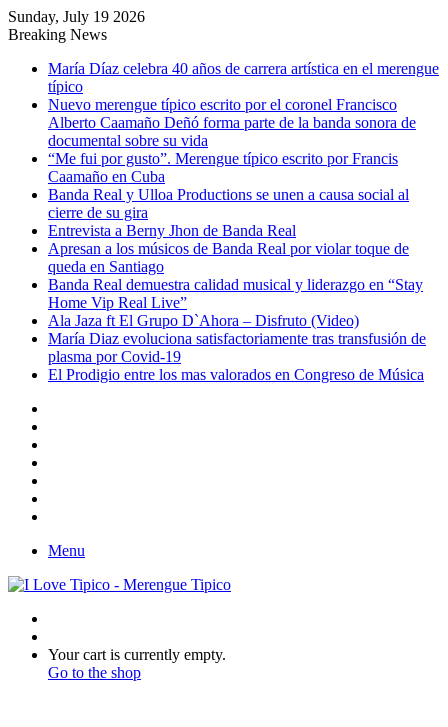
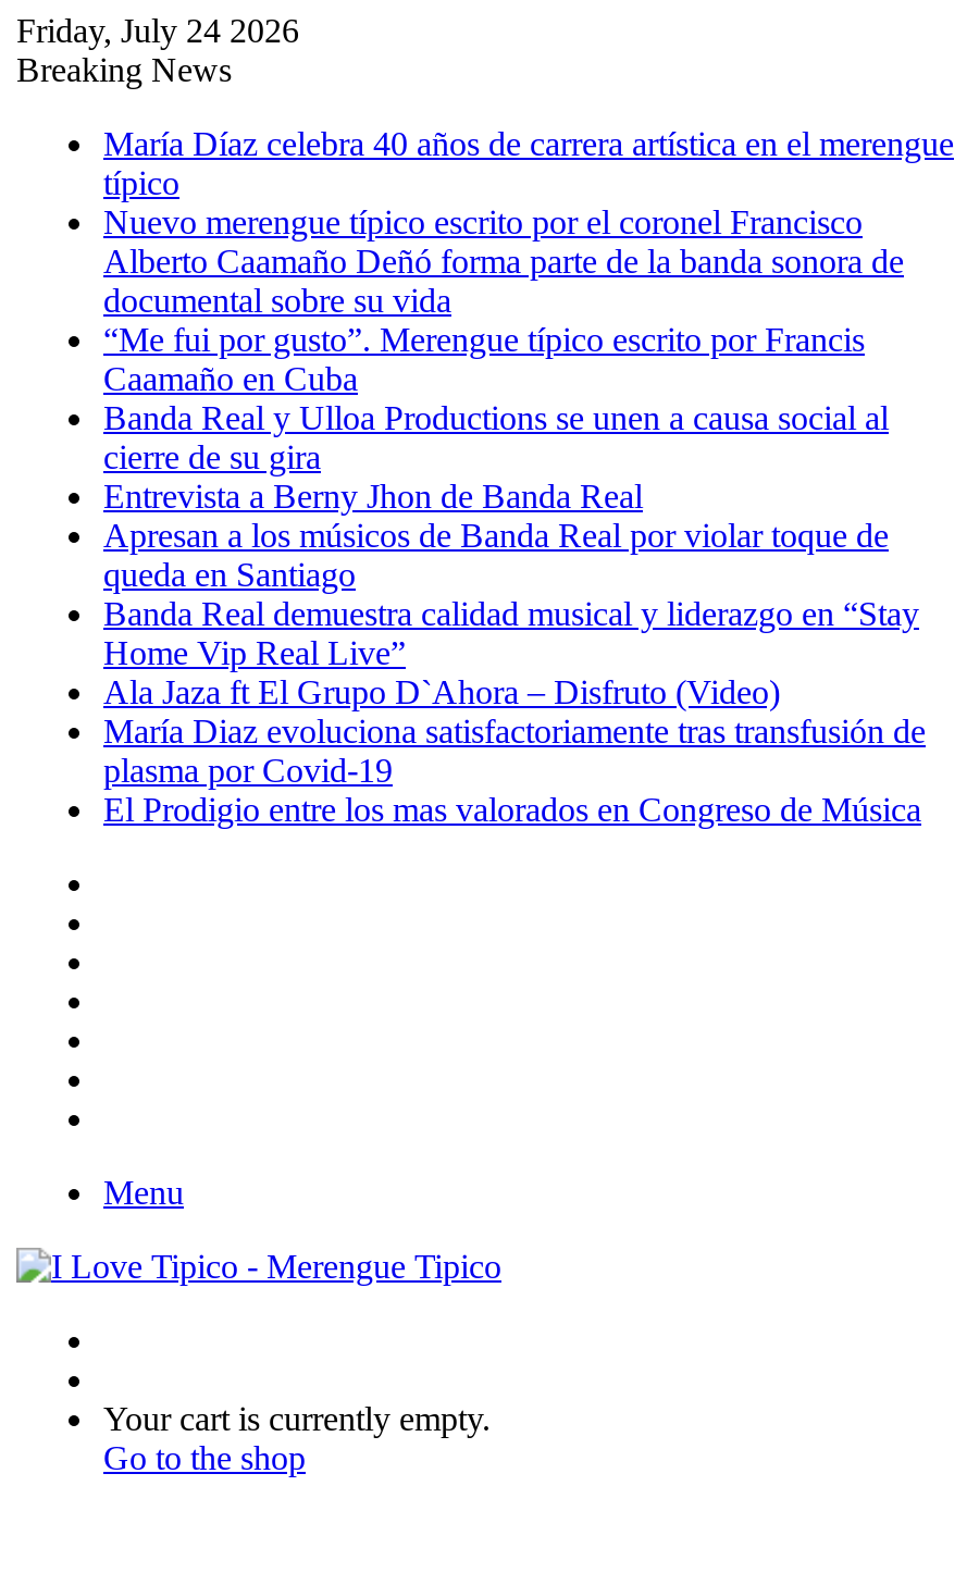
[8,8,145,25] Sunday, July 19 2026 -> [16,12,299,49] Friday, July 24 2026

